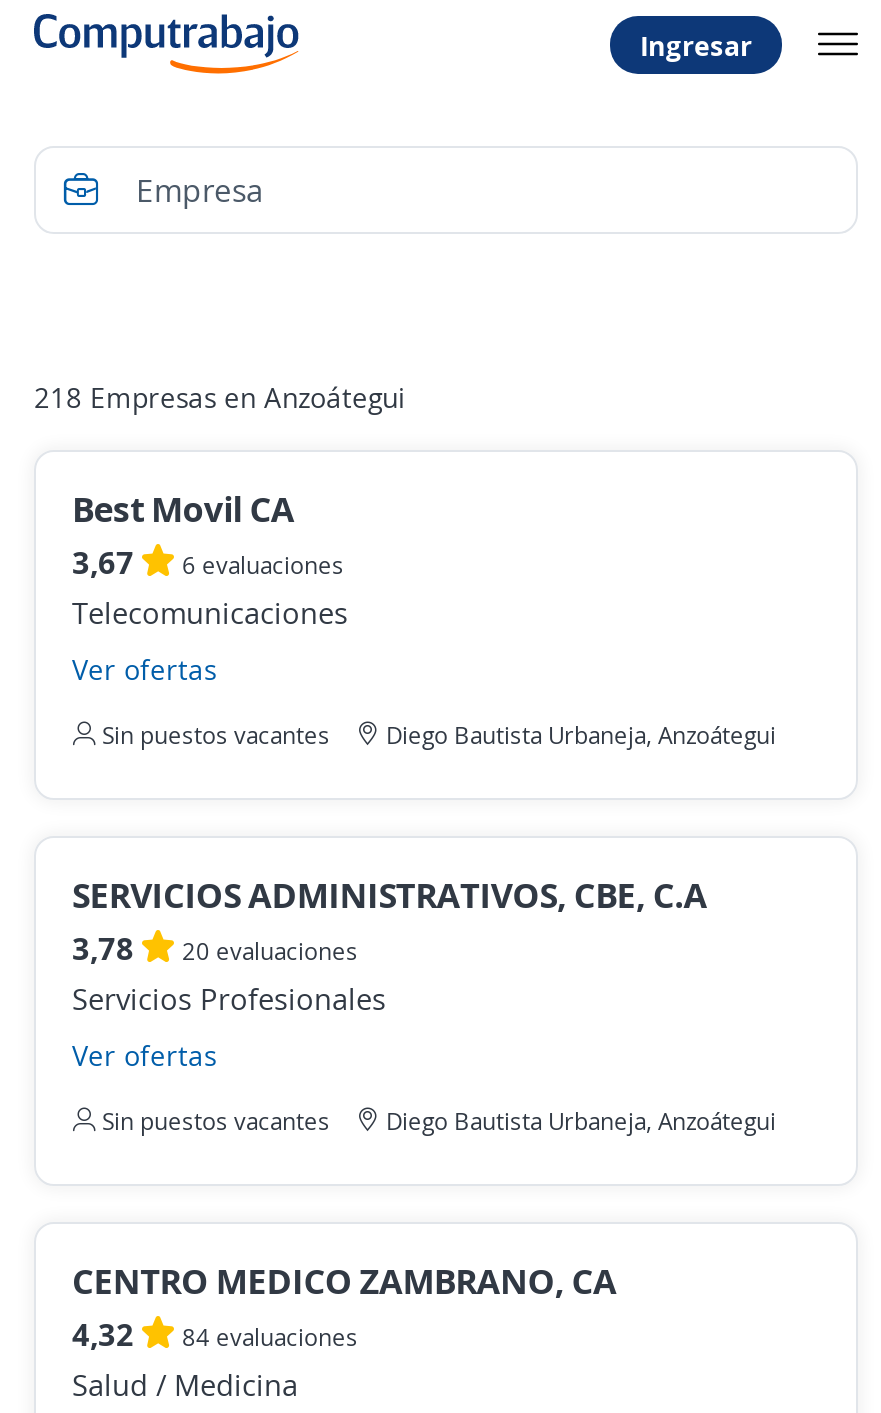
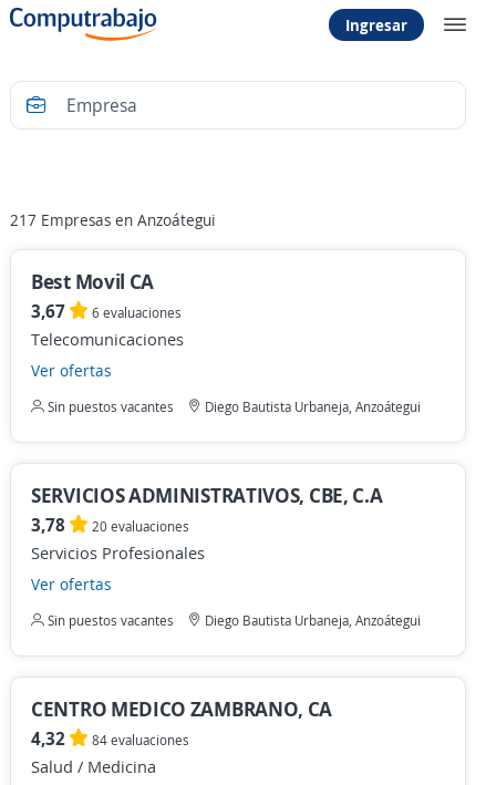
[34,378,404,416] 218 Empresas en Anzoátegui -> [10,209,215,230] 217 Empresas en Anzoátegui

